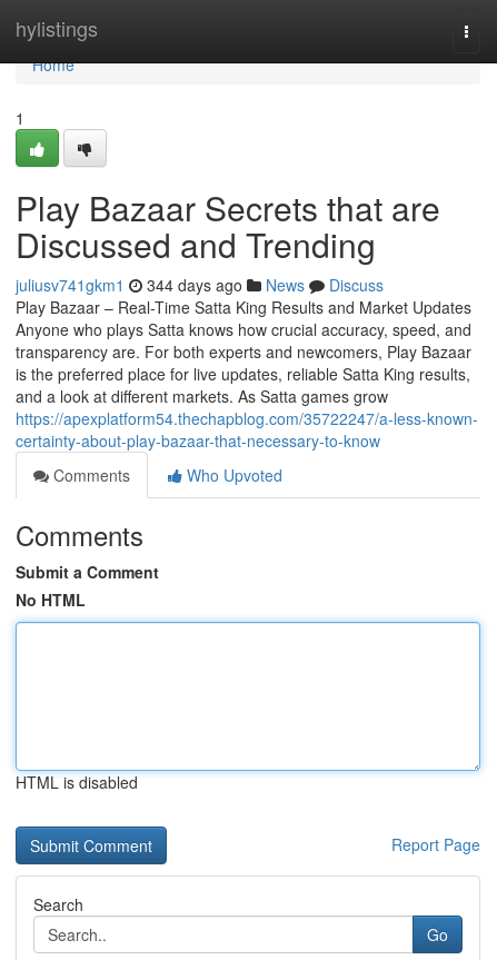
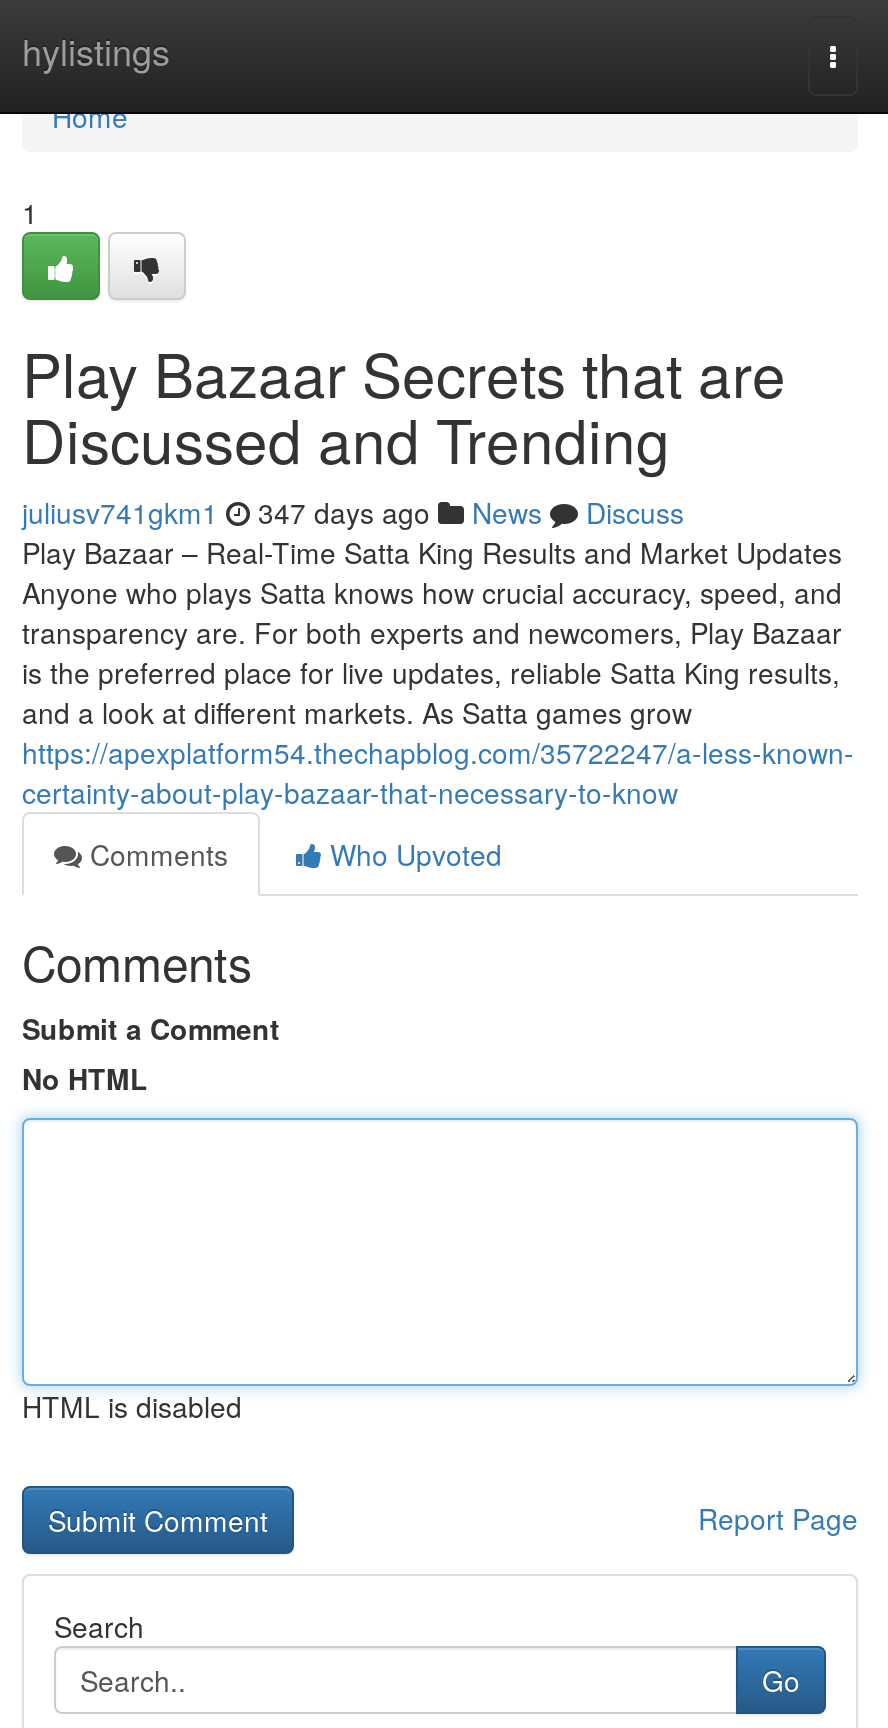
[16,274,384,296] juliusv741gkm1 344 days ago News Discuss -> [22,492,684,532] juliusv741gkm1 347 days ago News Discuss

